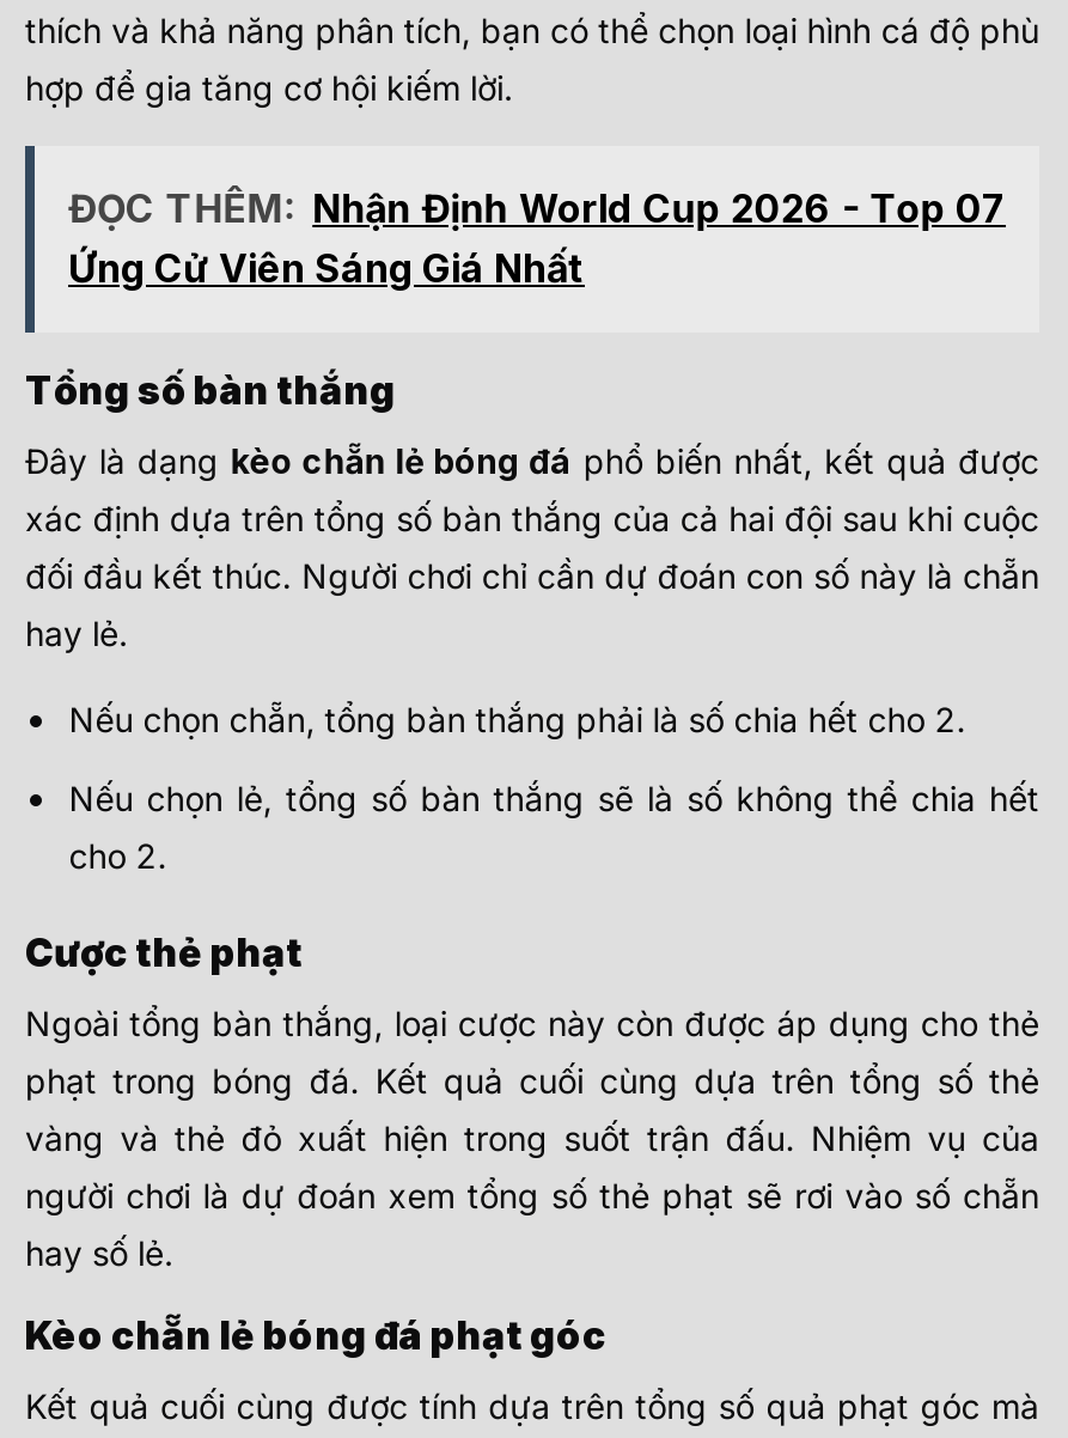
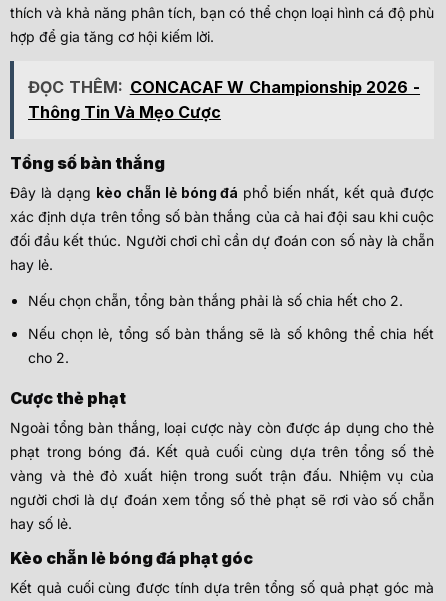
[68,185,1006,293] ĐỌC THÊM: Nhận Định World Cup 2026 - Top 07 | Ứng Cử Viên Sáng Giá Nhất -> [28,77,420,122] ĐỌC THÊM: CONCACAF W Championship 2026 - | Thông Tin Và Mẹo Cược

